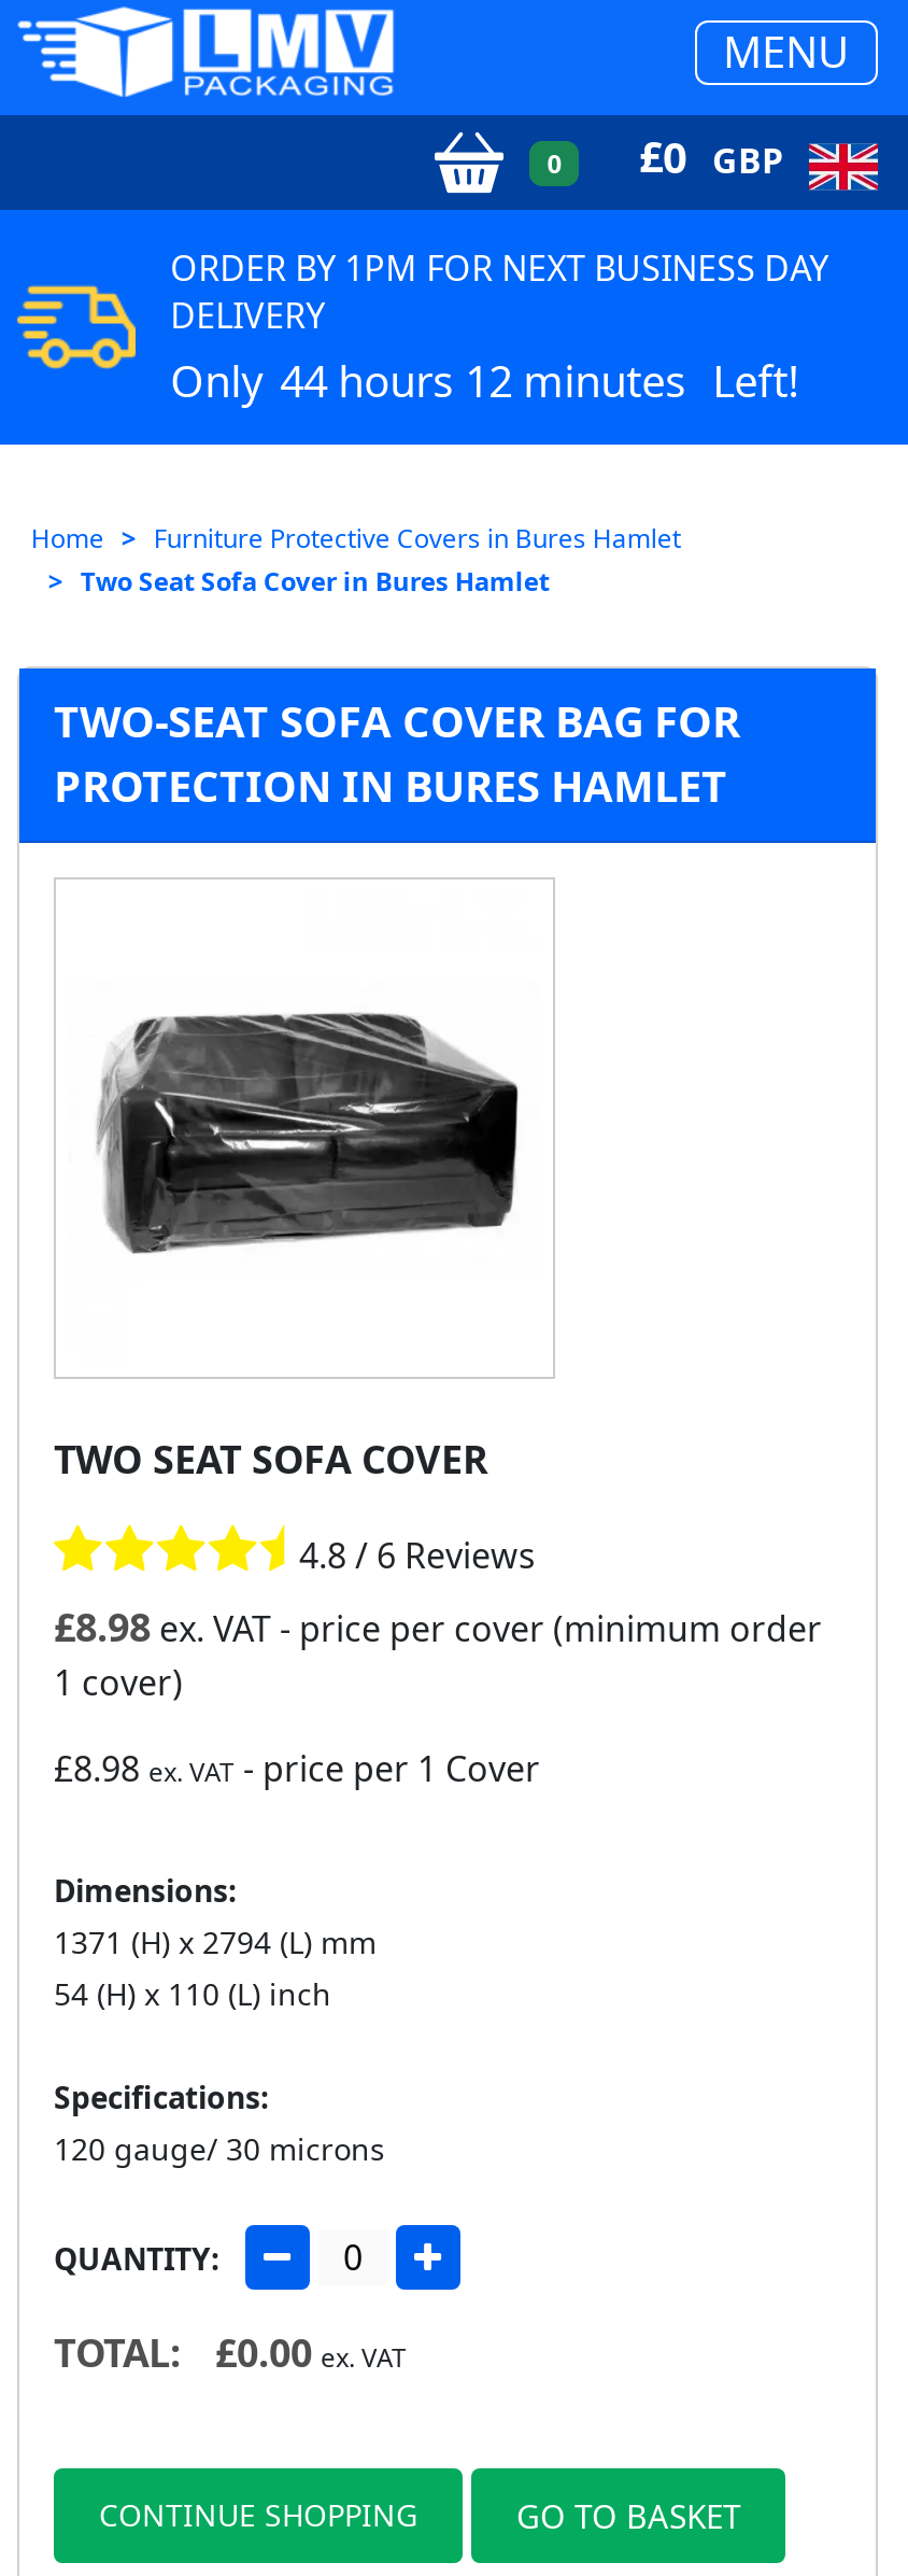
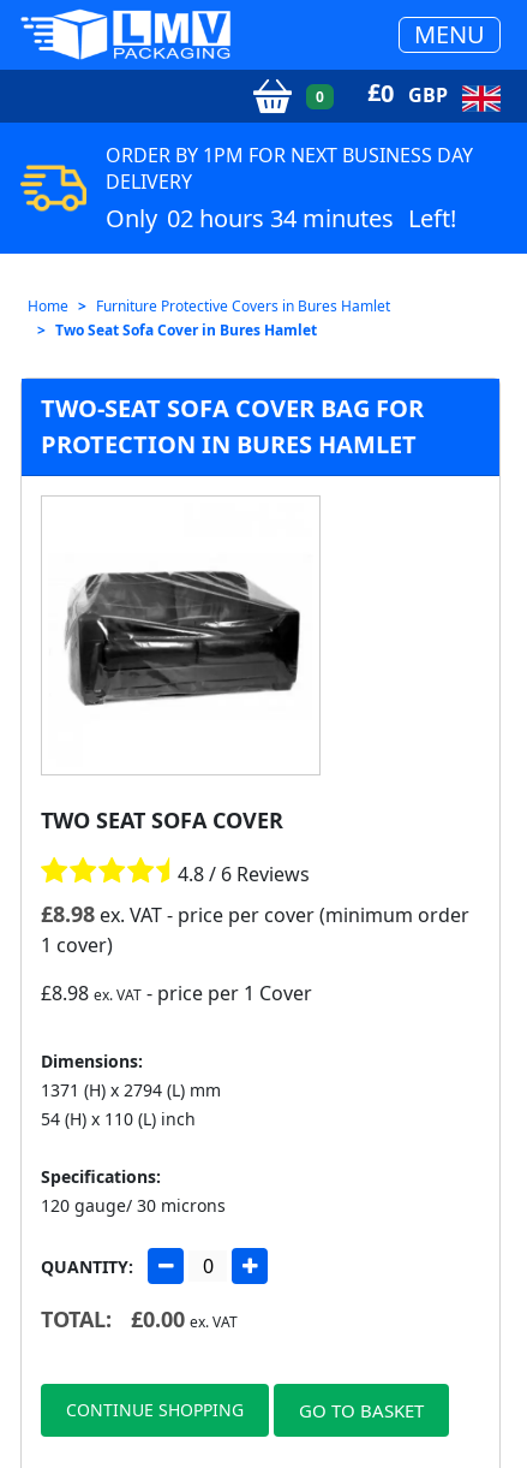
[170,353,798,411] Only 44 hours 12 minutes Left! -> [106,202,456,235] Only 02 hours 34 minutes Left!

